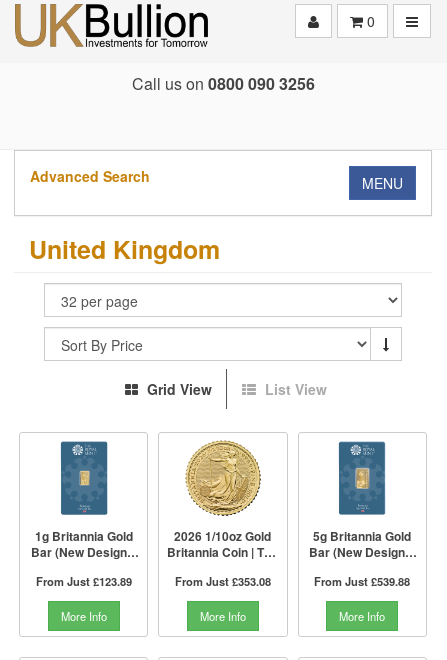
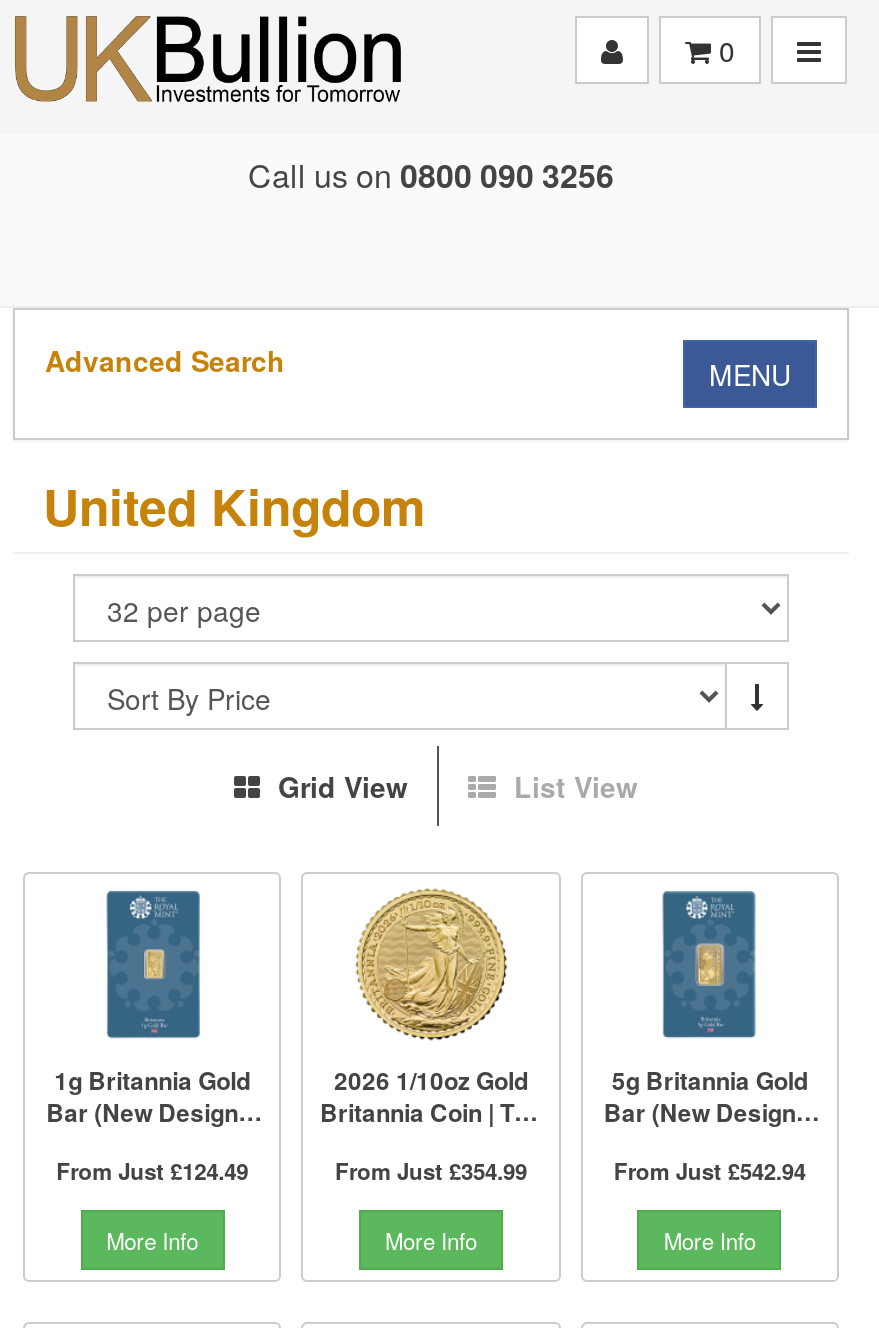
[36,573,132,589] From Just £123.89 -> [56,1154,248,1186] From Just £124.49
[175,573,271,589] From Just £353.08 -> [335,1154,527,1186] From Just £354.99
[314,573,410,589] From Just £539.88 -> [614,1154,806,1186] From Just £542.94

